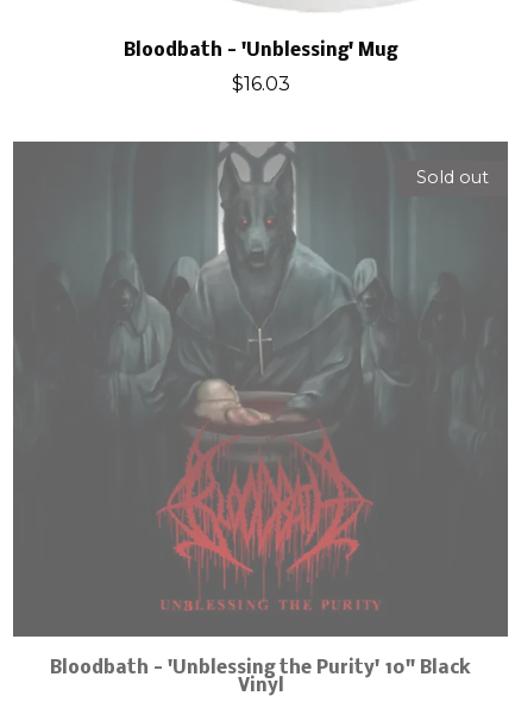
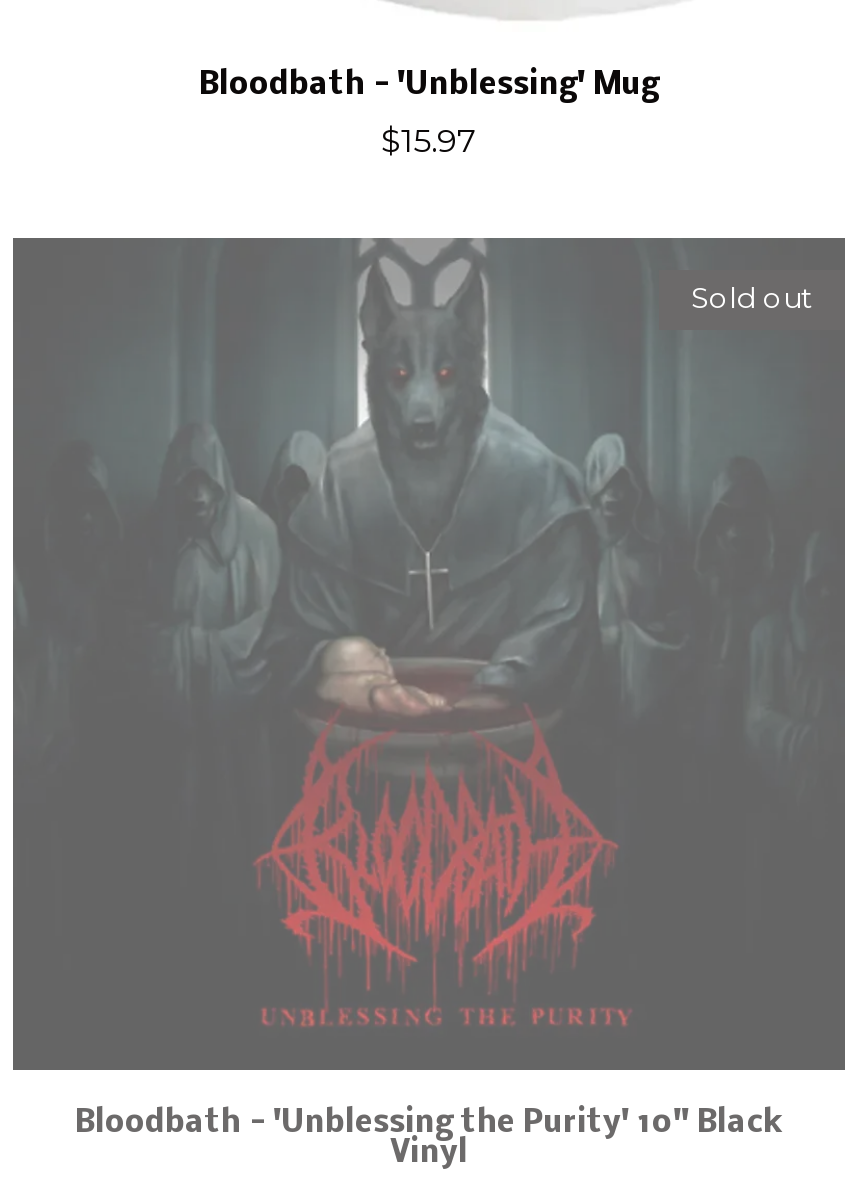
[231,72,290,95] $16.03 -> [381,121,477,159] $15.97

